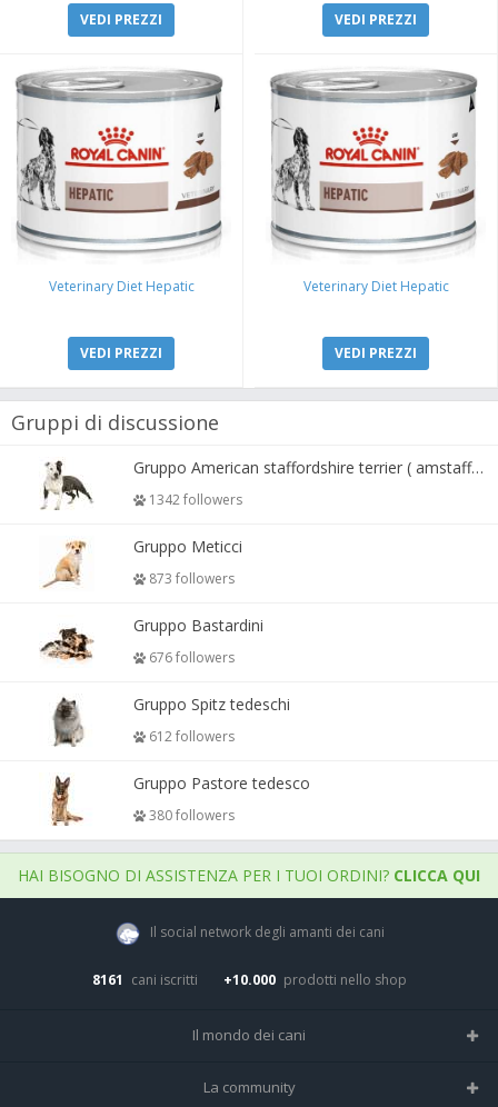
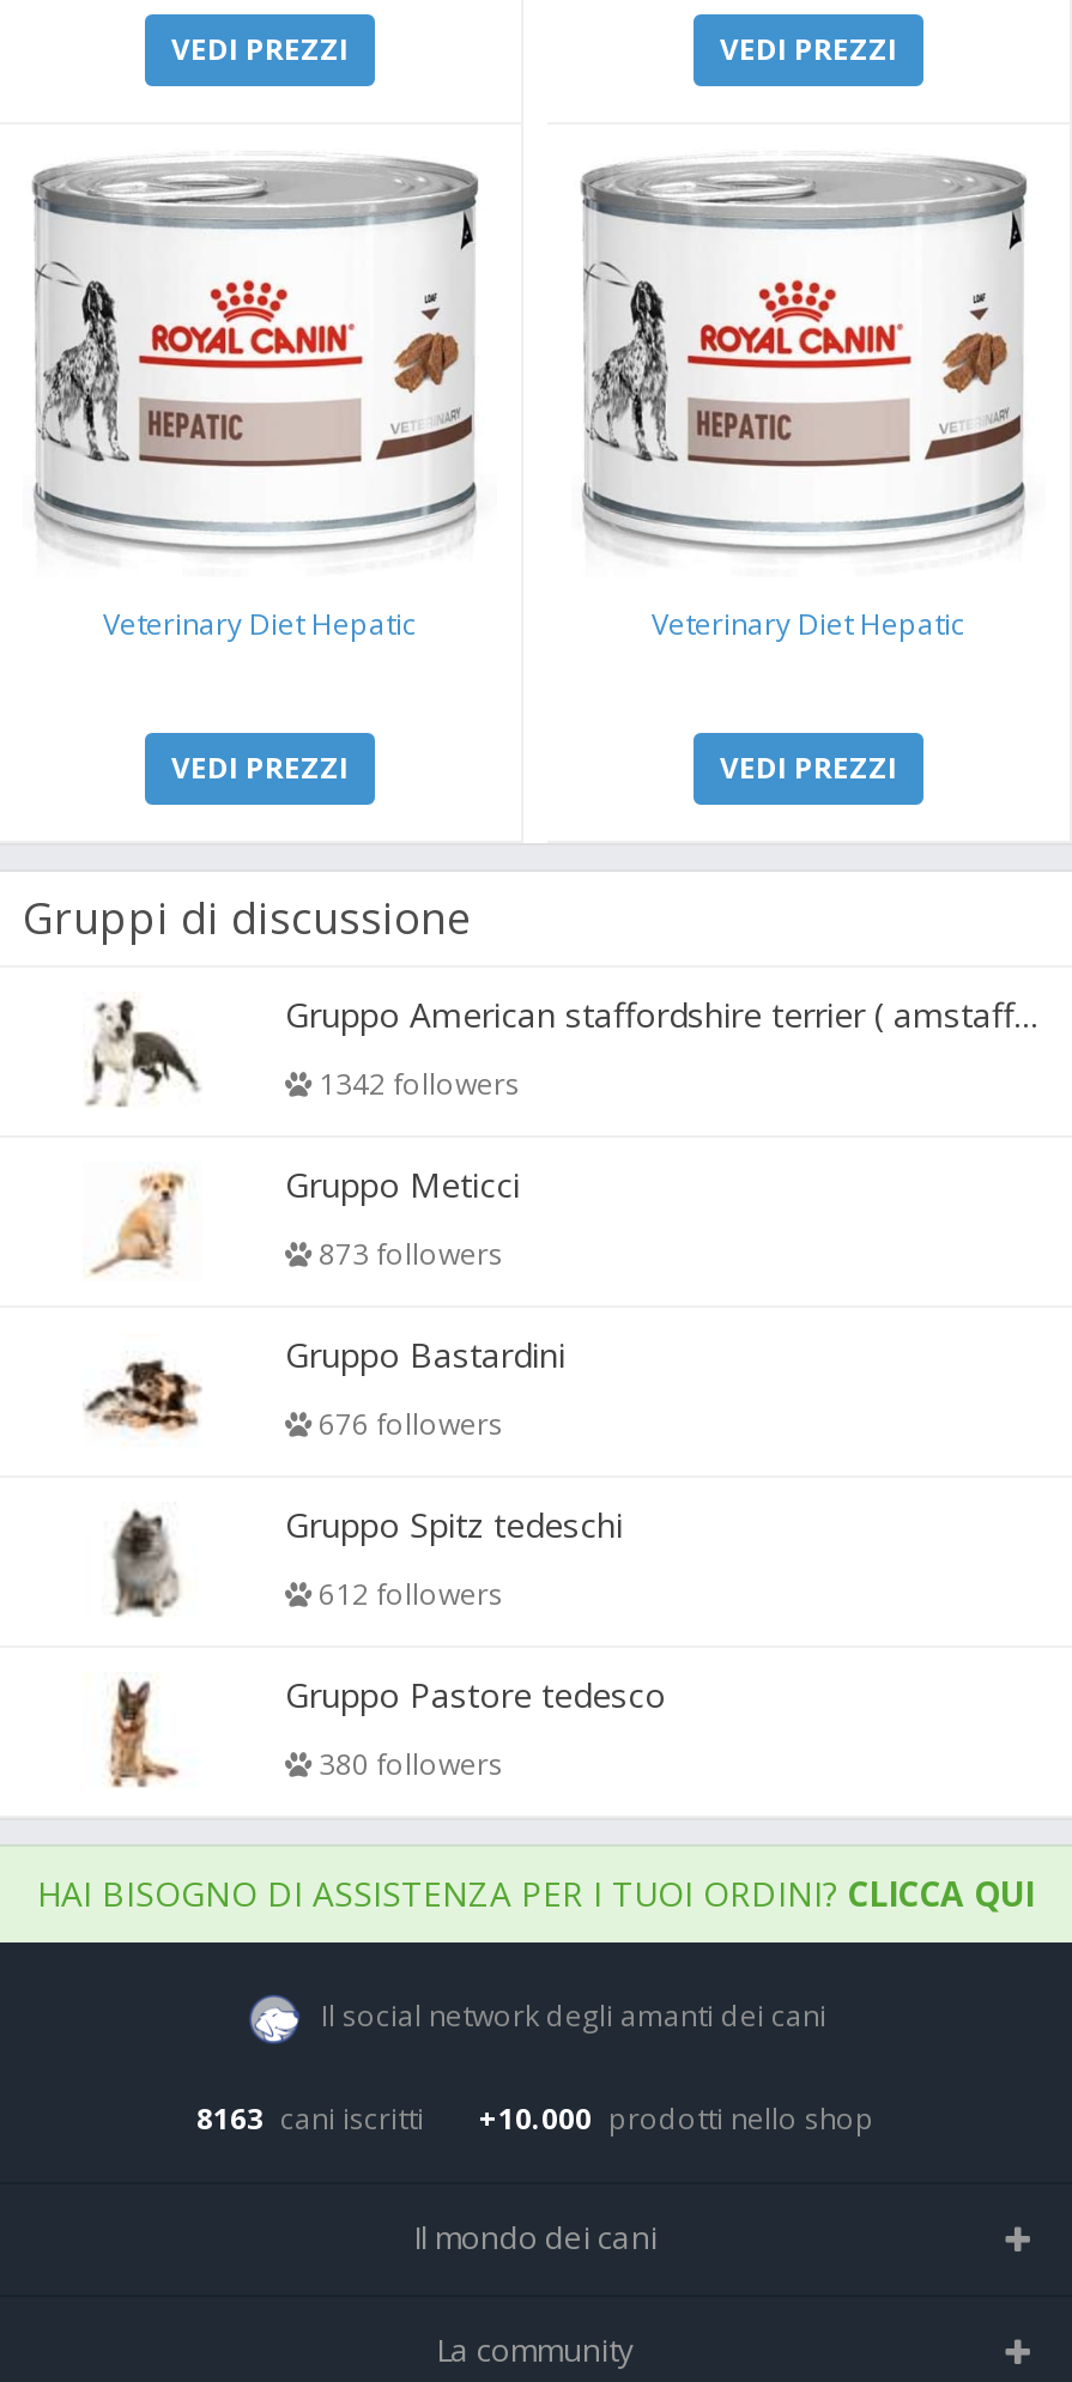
[92,971,197,989] 8161 cani iscritti -> [196,2099,424,2139] 8163 cani iscritti

